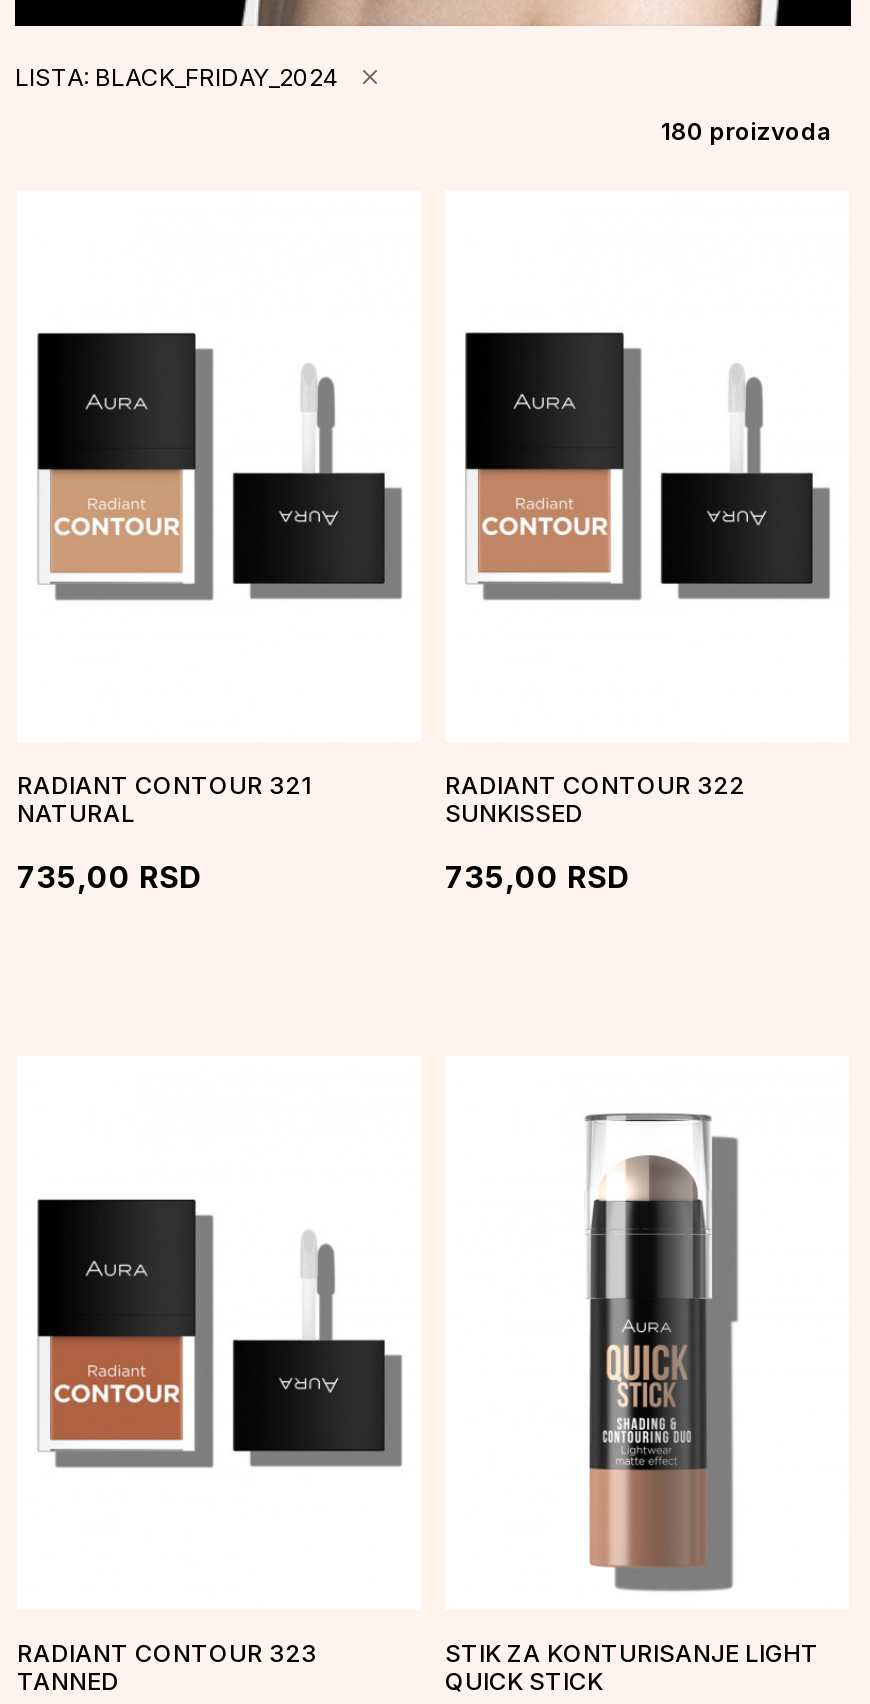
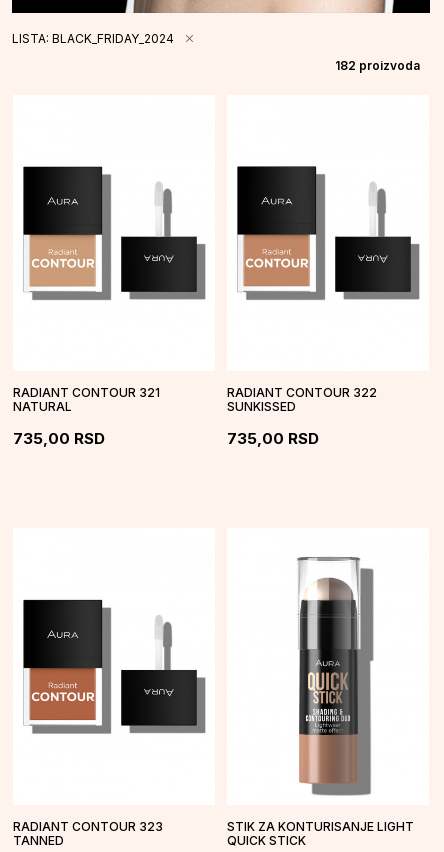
[661,116,831,146] 180 proizvoda -> [335,58,420,73] 182 proizvoda

